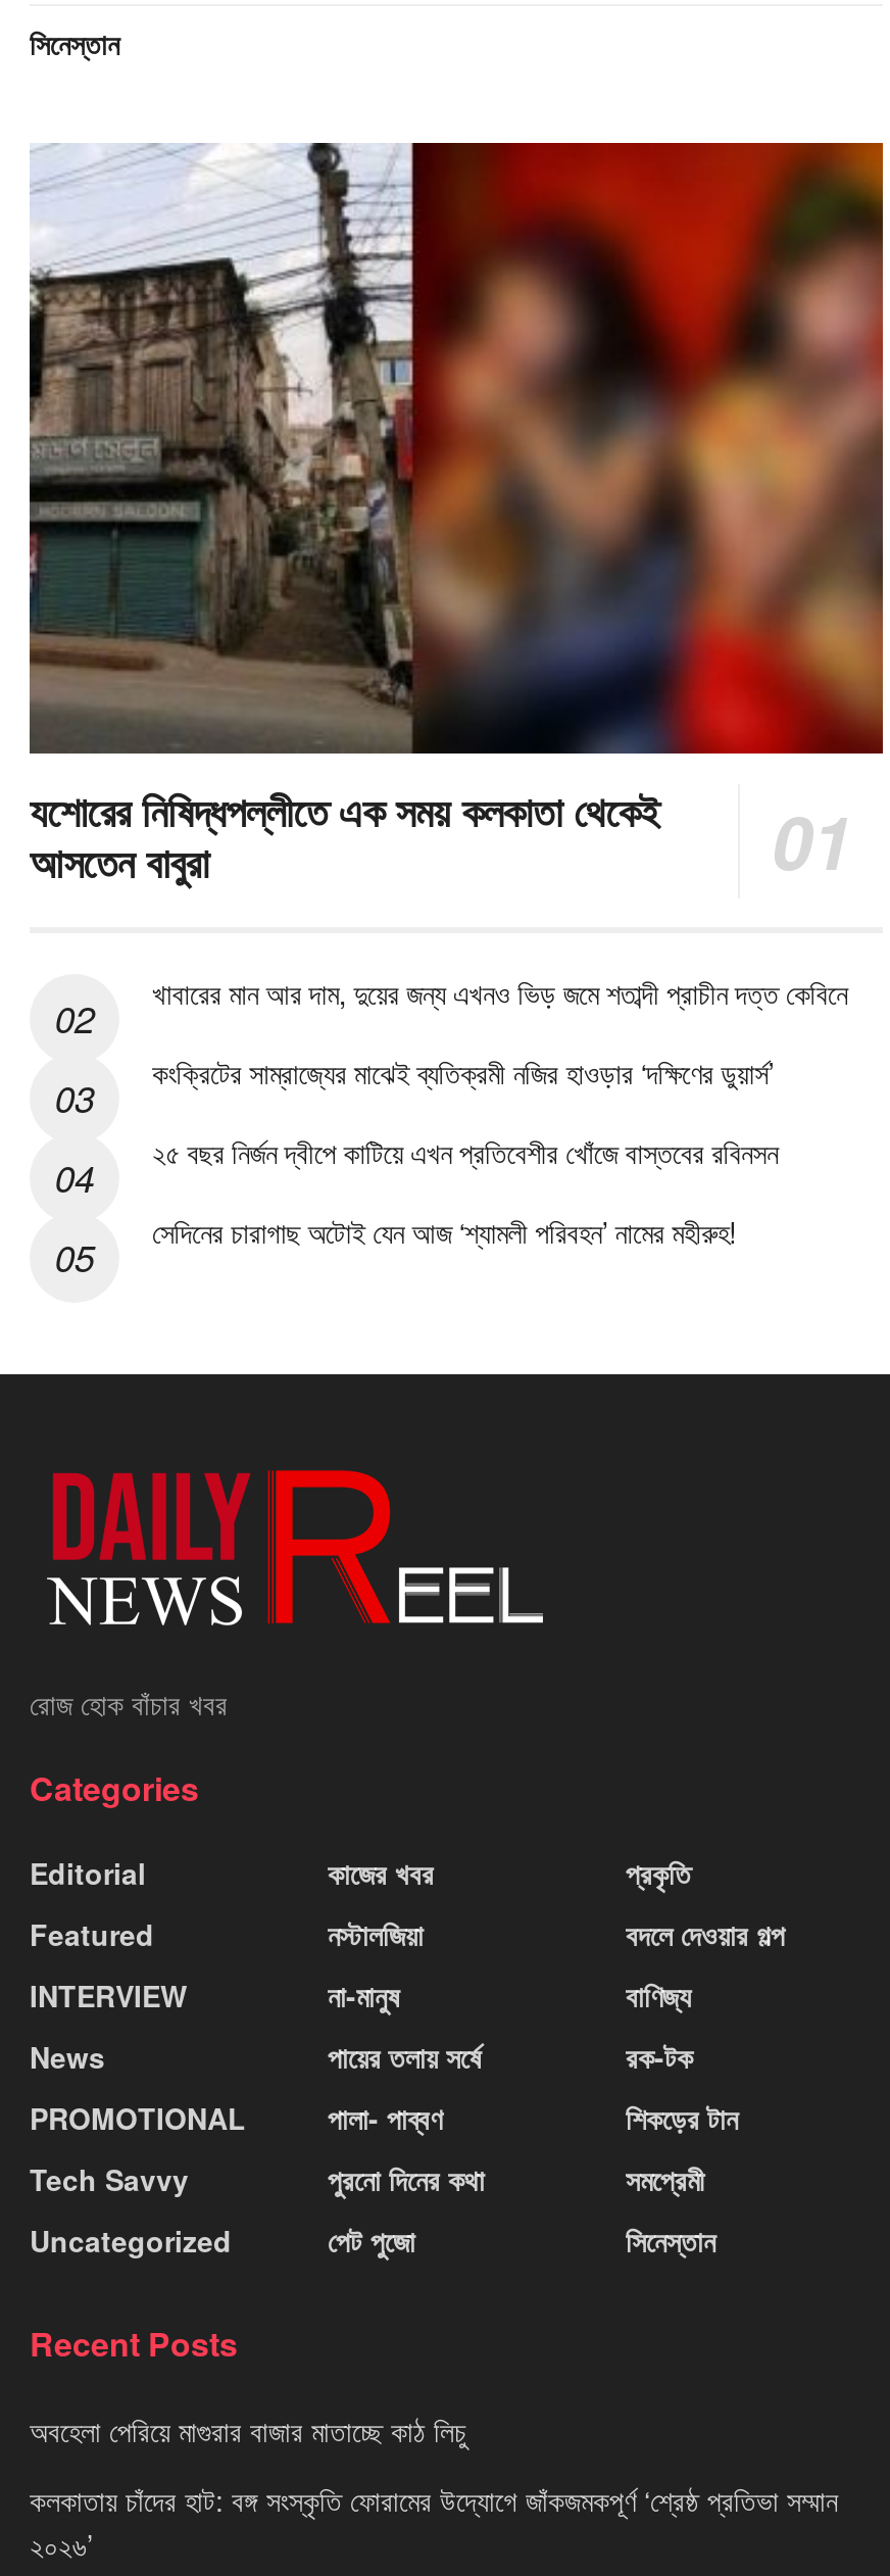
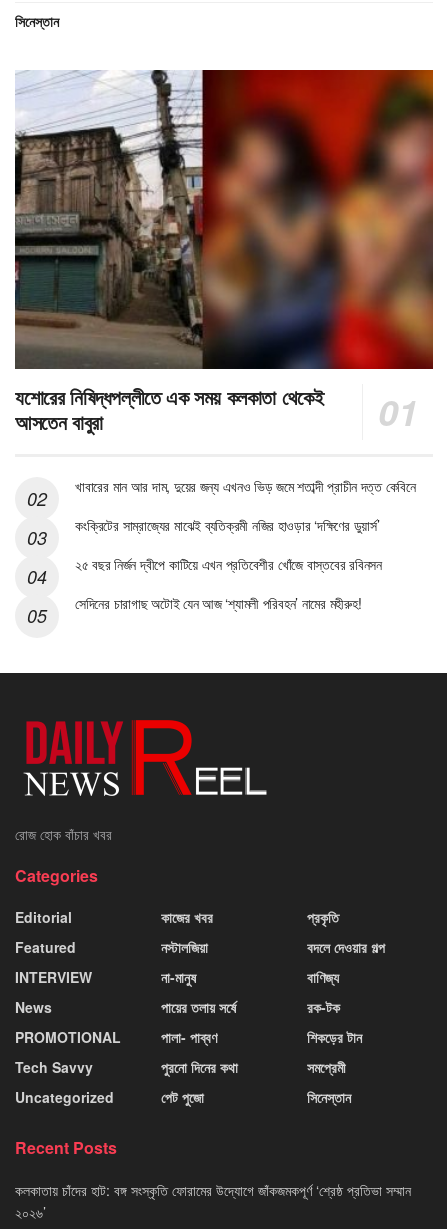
[30,2410,466,2450] অবহেলা পেরিয়ে মাগুরার বাজার মাতাচ্ছে কাঠ লিচু -> none

